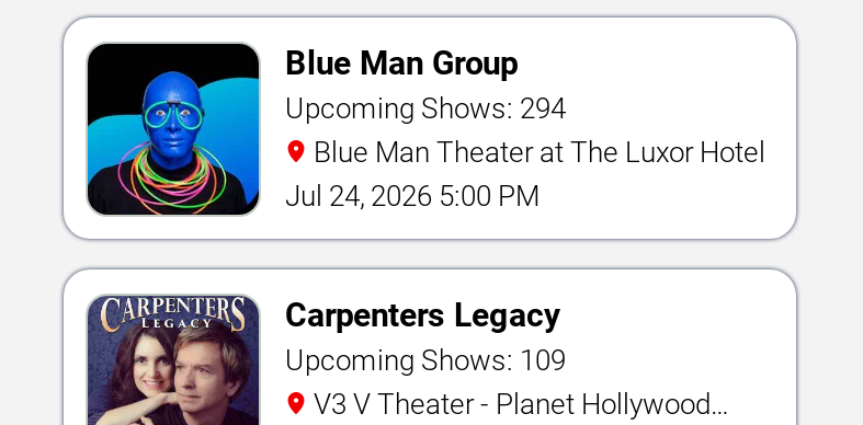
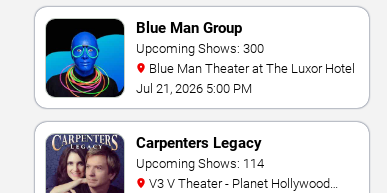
[285,92,566,125] Upcoming Shows: 294 -> [136,41,264,56] Upcoming Shows: 300
[285,180,540,213] Jul 24, 2026 5:00 PM -> [136,81,252,96] Jul 21, 2026 5:00 PM
[285,344,566,377] Upcoming Shows: 109 -> [136,156,264,171] Upcoming Shows: 114

